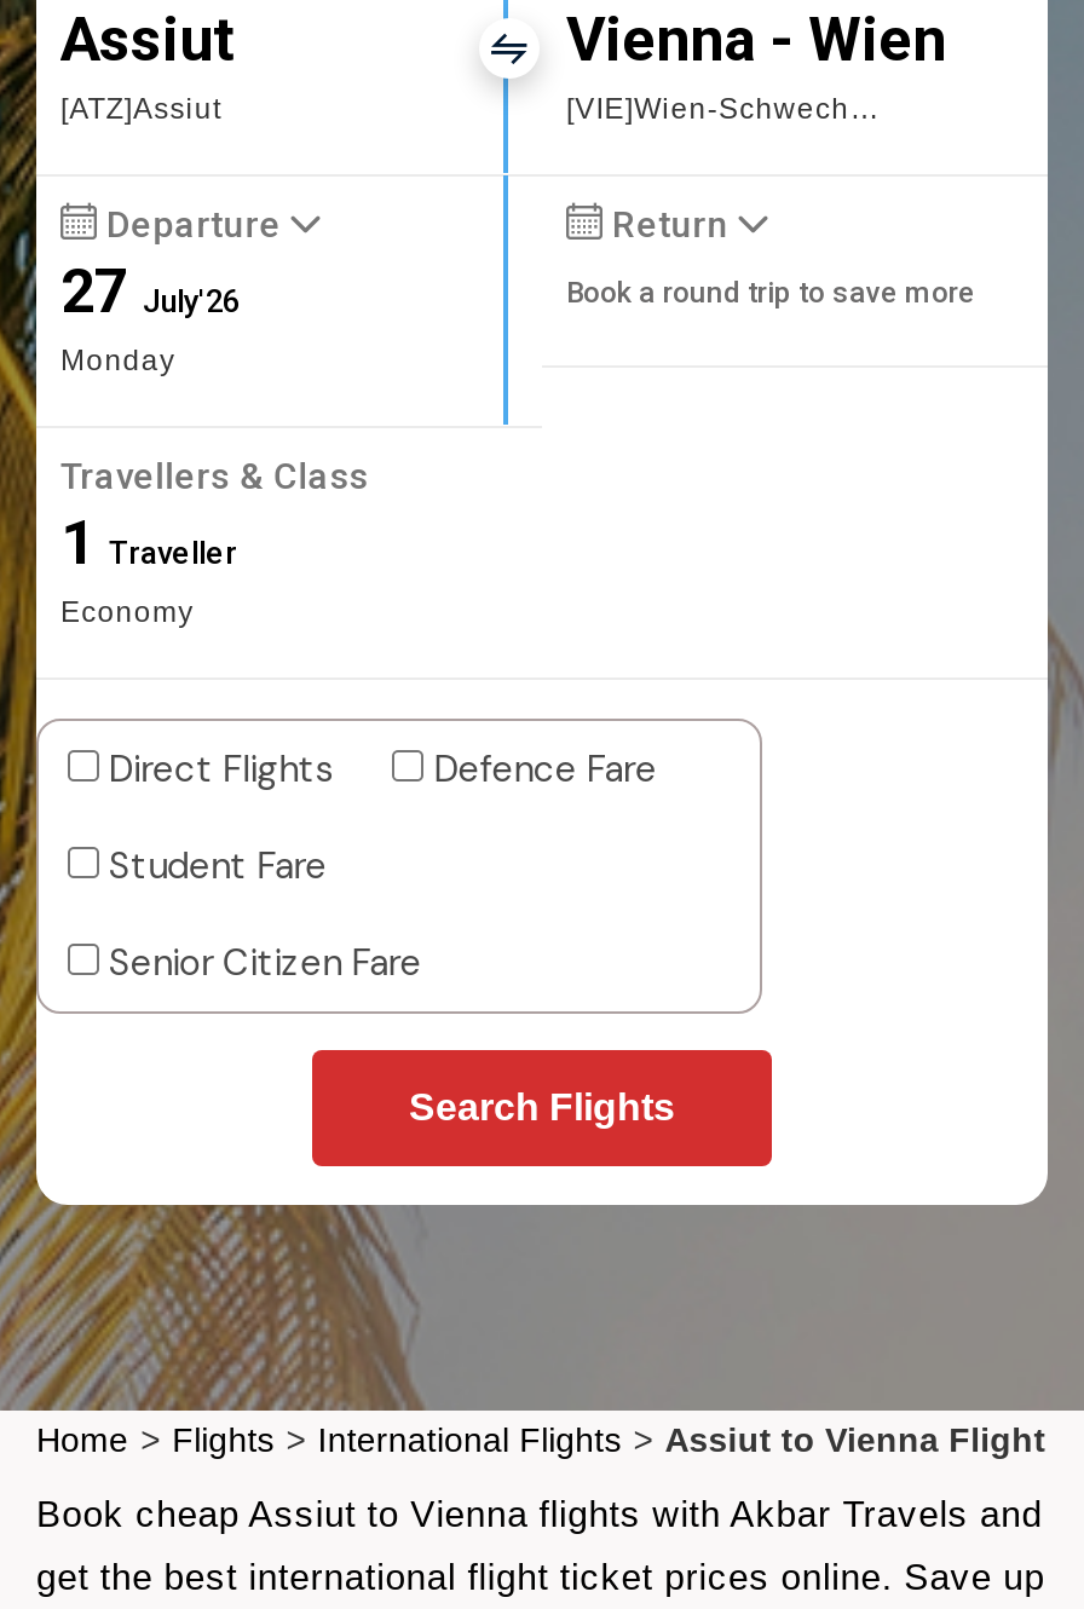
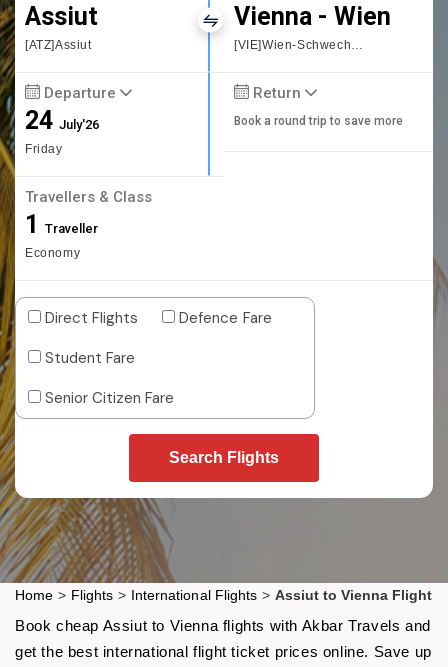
[60,256,240,377] 27 July'26 | Monday -> [25,106,99,156] 24 July'26 | Friday

